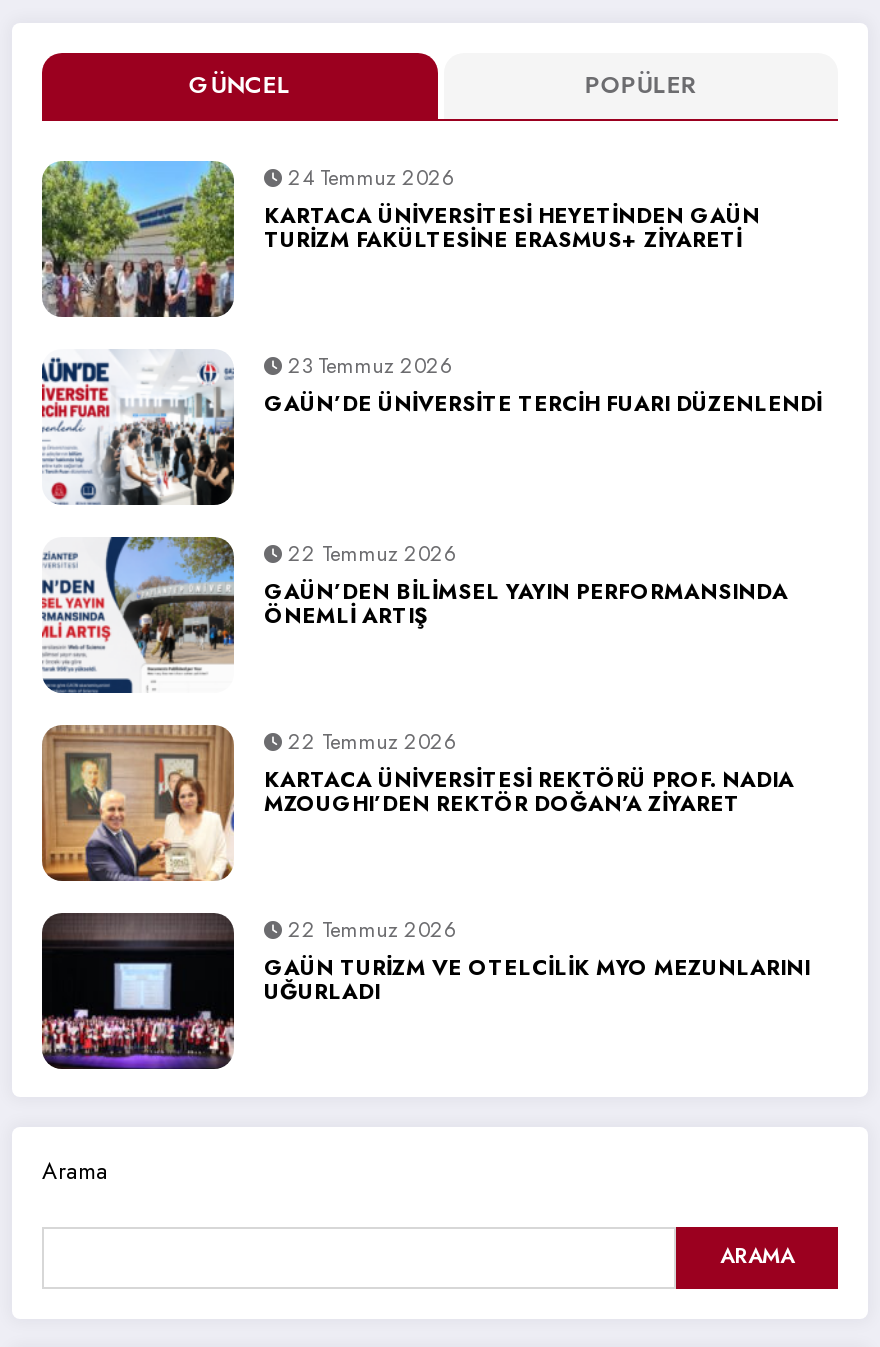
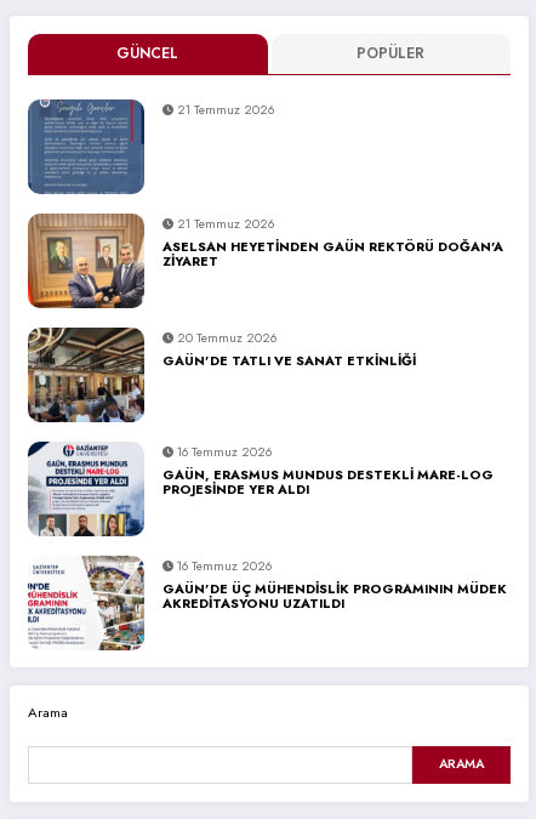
[42,159,760,319] [image] | 24 Temmuz 2026 | KARTACA ÜNİVERSİTESİ HEYETİNDEN GAÜN | TURİZM FAKÜLTESİNE ERASMUS+ ZİYARETİ -> [28,98,274,195] [image] | 21 Temmuz 2026
[40,349,822,505] [image] | 23 Temmuz 2026 | GAÜN’DE ÜNİVERSİTE TERCİH FUARI DÜZENLENDİ -> [27,212,503,309] [image] | 21 Temmuz 2026 | ASELSAN HEYETİNDEN GAÜN REKTÖRÜ DOĞAN’A | ZİYARET
[42,535,788,695] [image] | 22 Temmuz 2026 | GAÜN’DEN BİLİMSEL YAYIN PERFORMANSINDA | ÖNEMLİ ARTIŞ -> [27,326,416,423] [image] | 20 Temmuz 2026 | GAÜN’DE TATLI VE SANAT ETKİNLİĞİ
[40,723,794,881] [image] | 22 Temmuz 2026 | KARTACA ÜNİVERSİTESİ REKTÖRÜ PROF. NADIA | MZOUGHI’DEN REKTÖR DOĞAN’A ZİYARET -> [27,440,494,538] [image] | 16 Temmuz 2026 | GAÜN, ERASMUS MUNDUS DESTEKLİ MARE-LOG | PROJESİNDE YER ALDI
[40,911,810,1071] [image] | 22 Temmuz 2026 | GAÜN TURİZM VE OTELCİLİK MYO MEZUNLARINI | UĞURLADI -> [27,556,507,650] [image] | 16 Temmuz 2026 | GAÜN’DE ÜÇ MÜHENDİSLİK PROGRAMININ MÜDEK | AKREDİTASYONU UZATILDI

